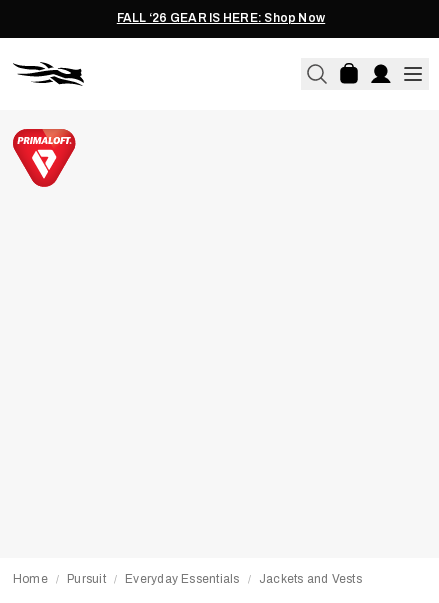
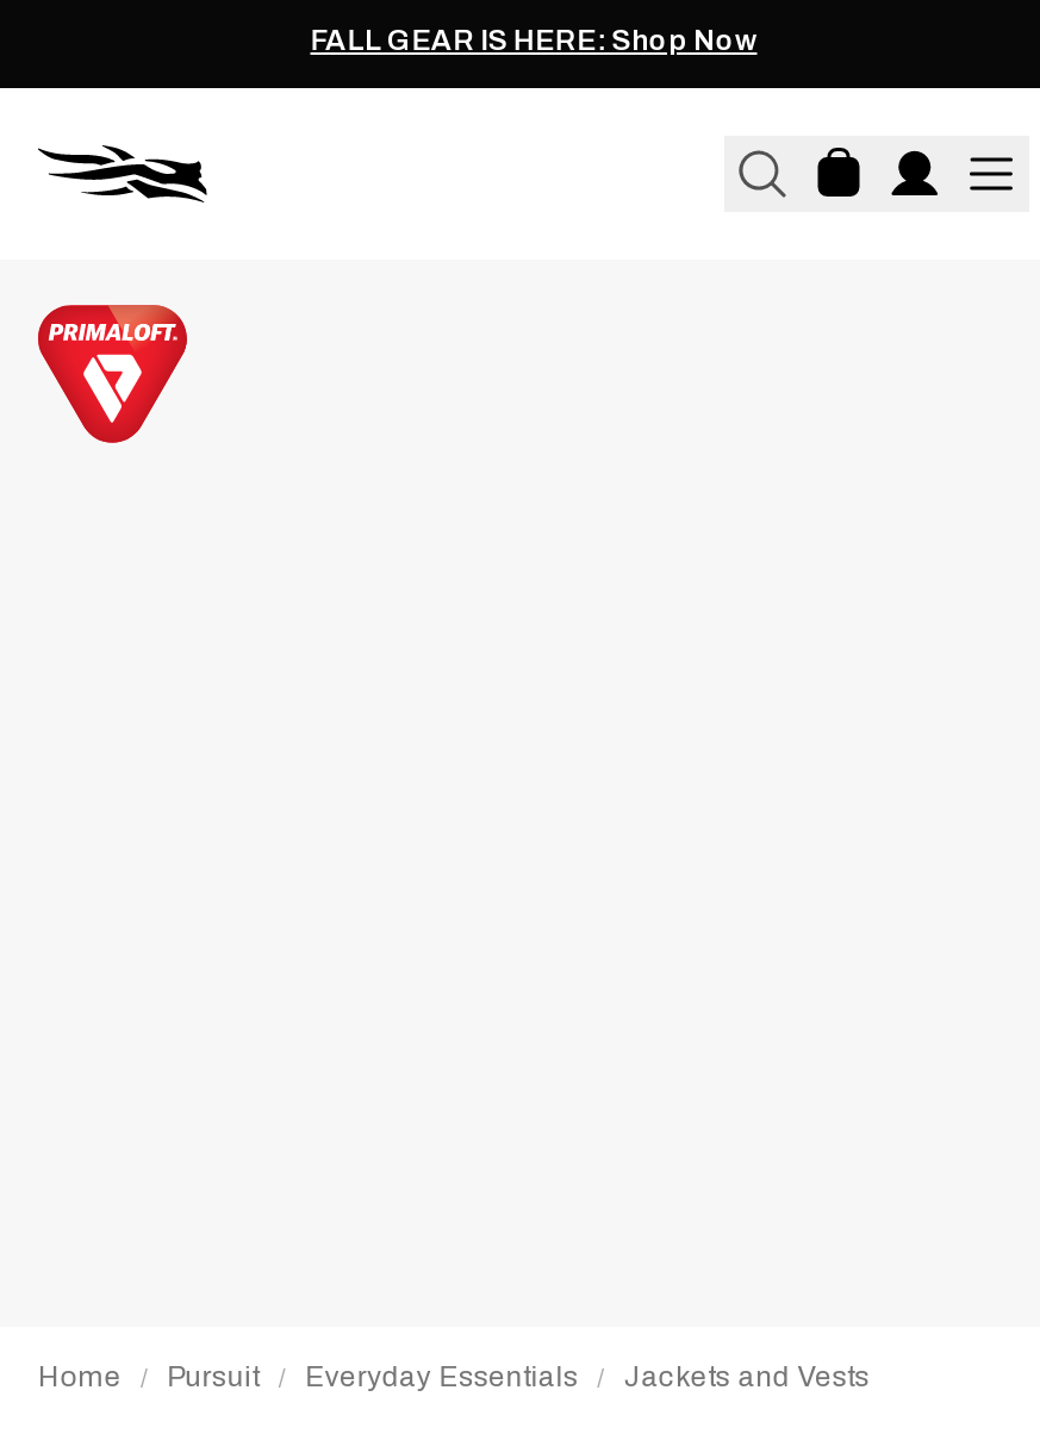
[117,11,325,25] FALL ‘26 GEAR IS HERE: Shop Now -> [310,24,757,57] FALL GEAR IS HERE: Shop Now

